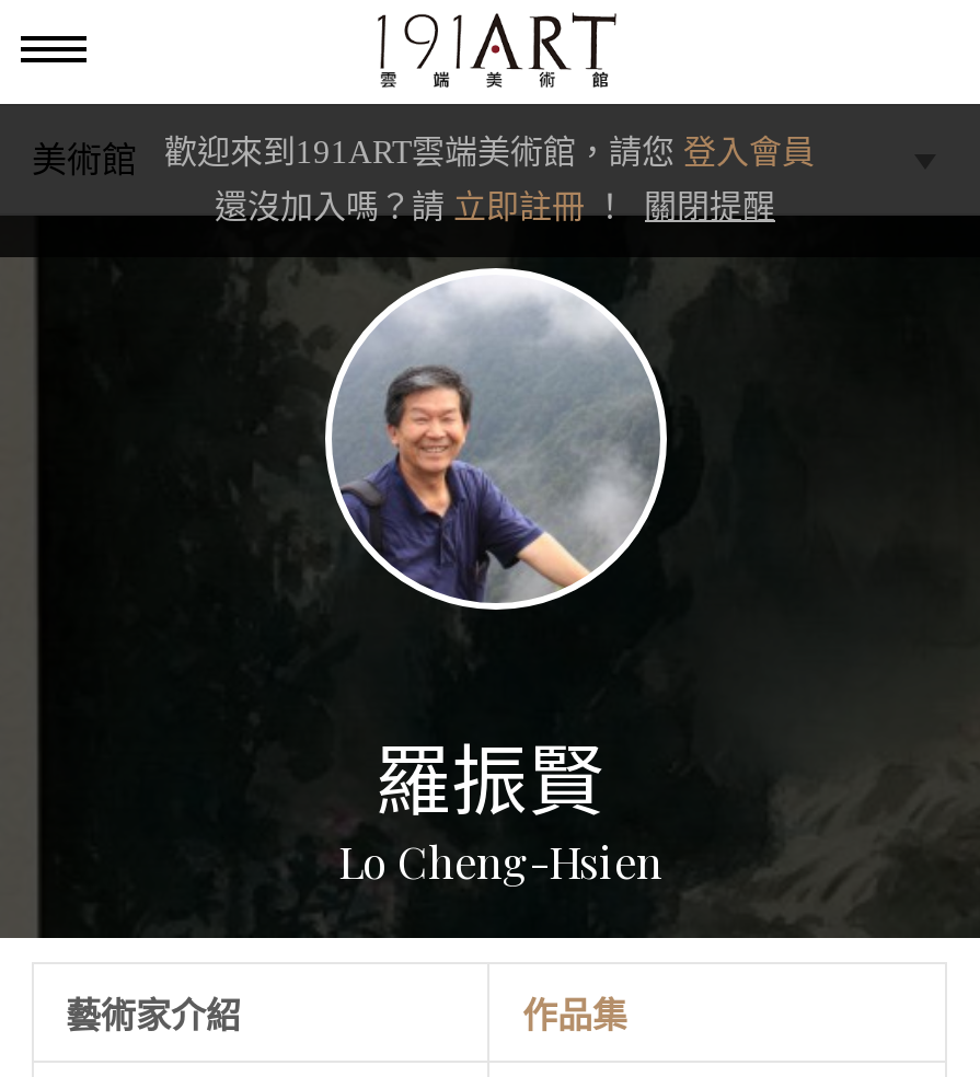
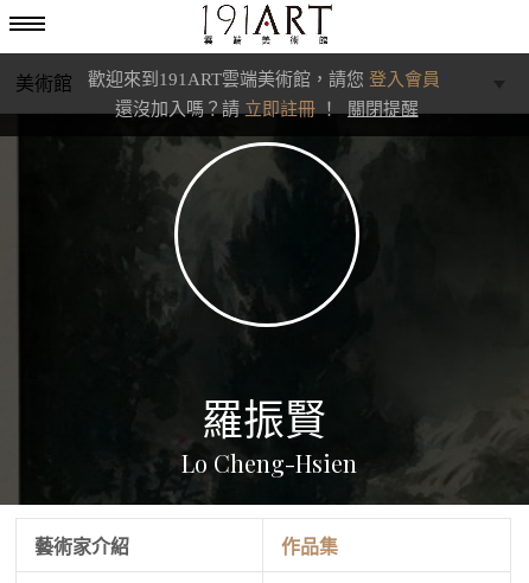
[334,273,658,603] [image] -> [178,145,356,323] [image]

